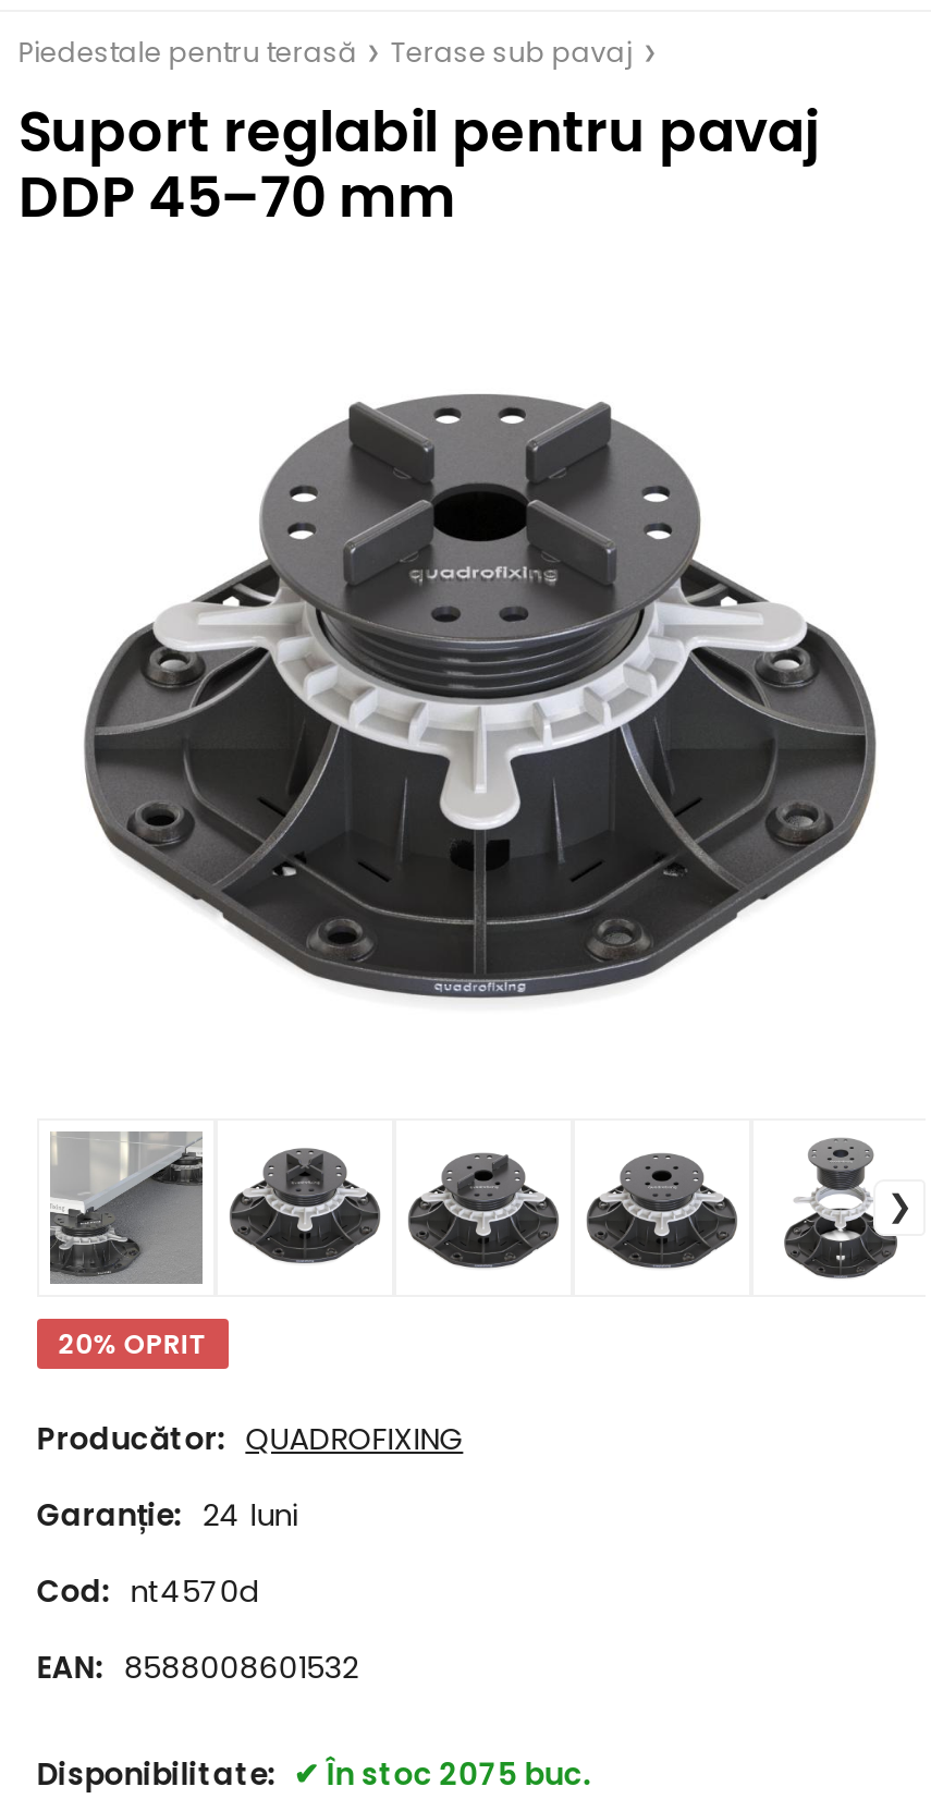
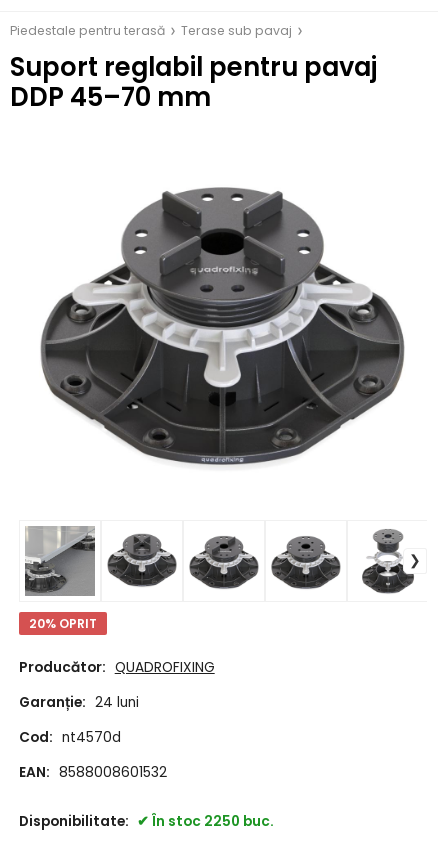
[36,1755,592,1796] Disponibilitate: În stoc 2075 buc. -> [19,812,274,831] Disponibilitate: În stoc 2250 buc.

